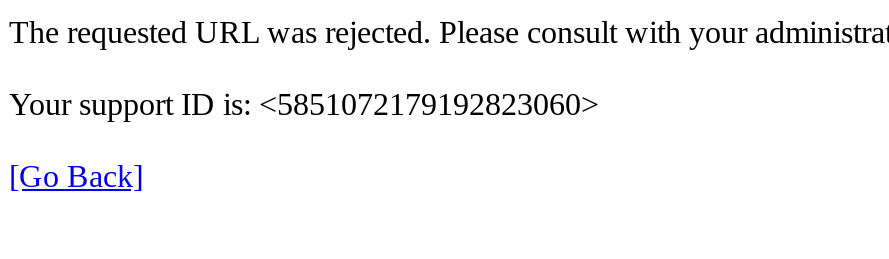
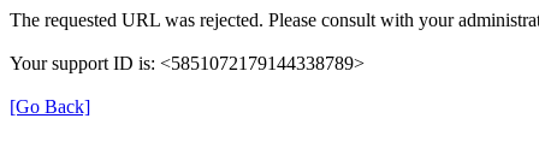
[9,87,599,121] Your support ID is: <5851072179192823060> -> [10,53,365,73] Your support ID is: <5851072179144338789>

